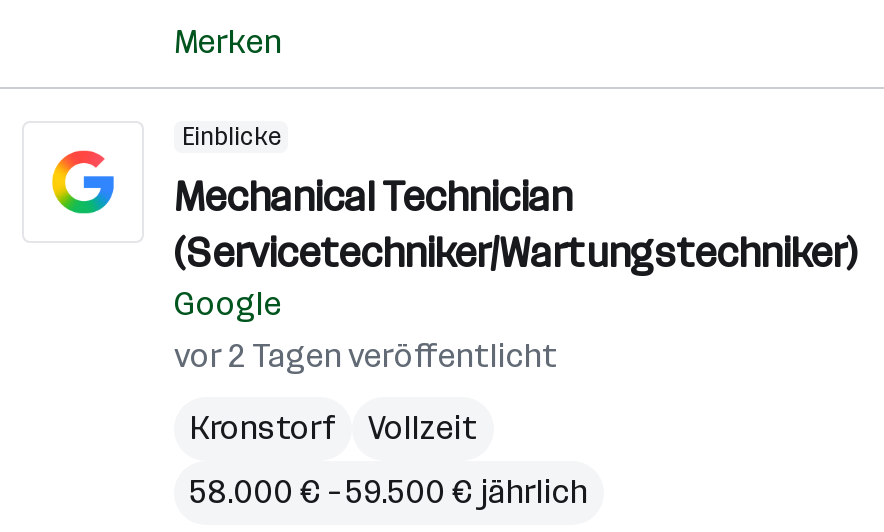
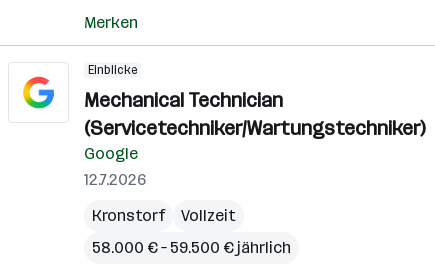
[174,337,558,375] vor 2 Tagen veröffentlicht -> [84,170,146,189] 12.7.2026

